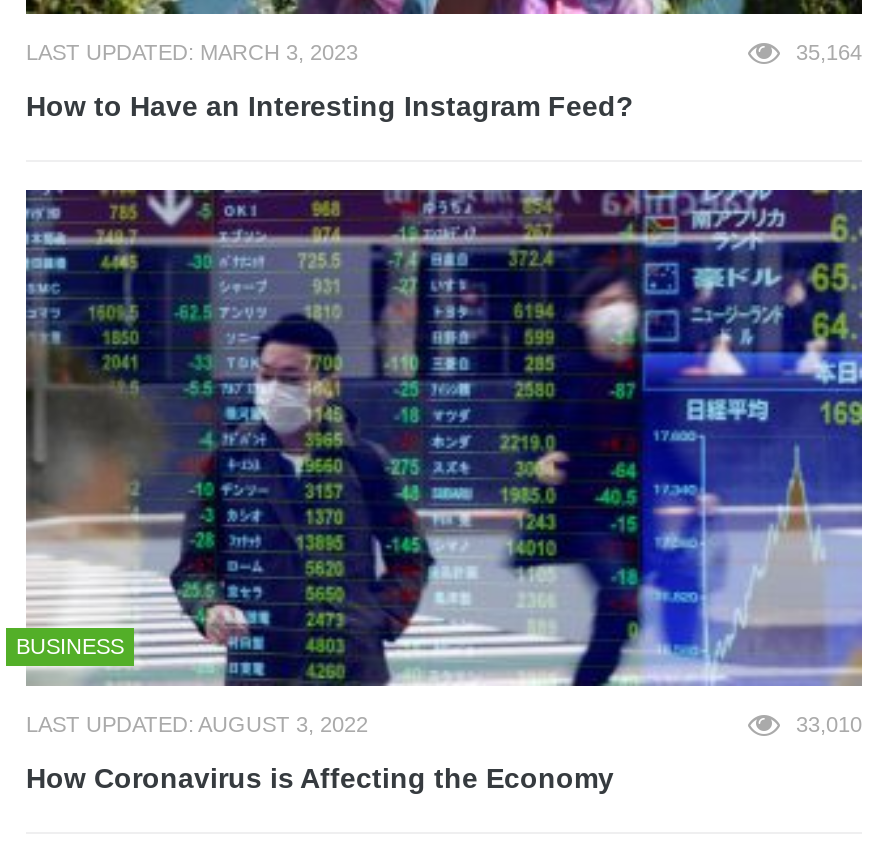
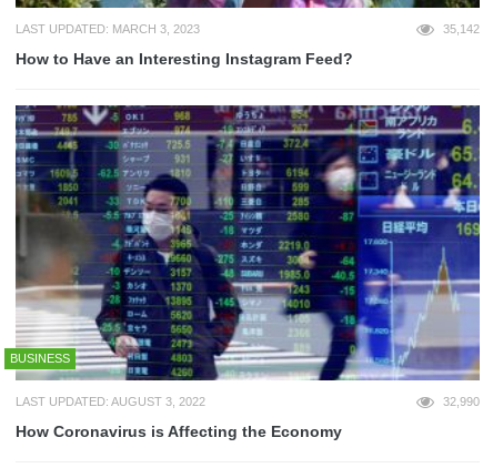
[790,40,862,64] 35,164 -> [440,22,480,35] 35,142
[790,712,862,736] 33,010 -> [440,395,480,408] 32,990

